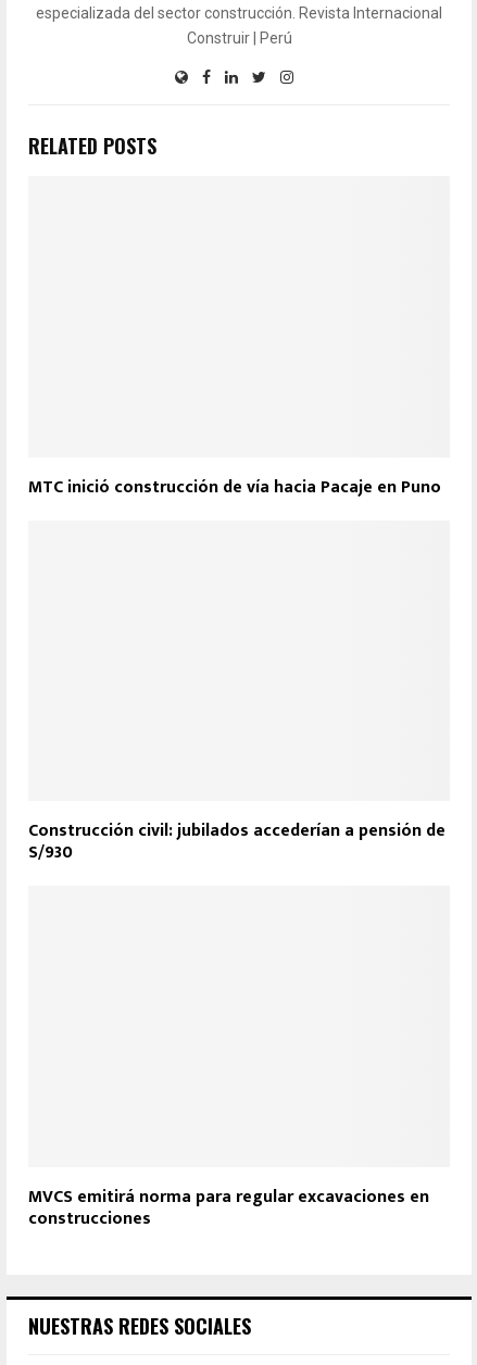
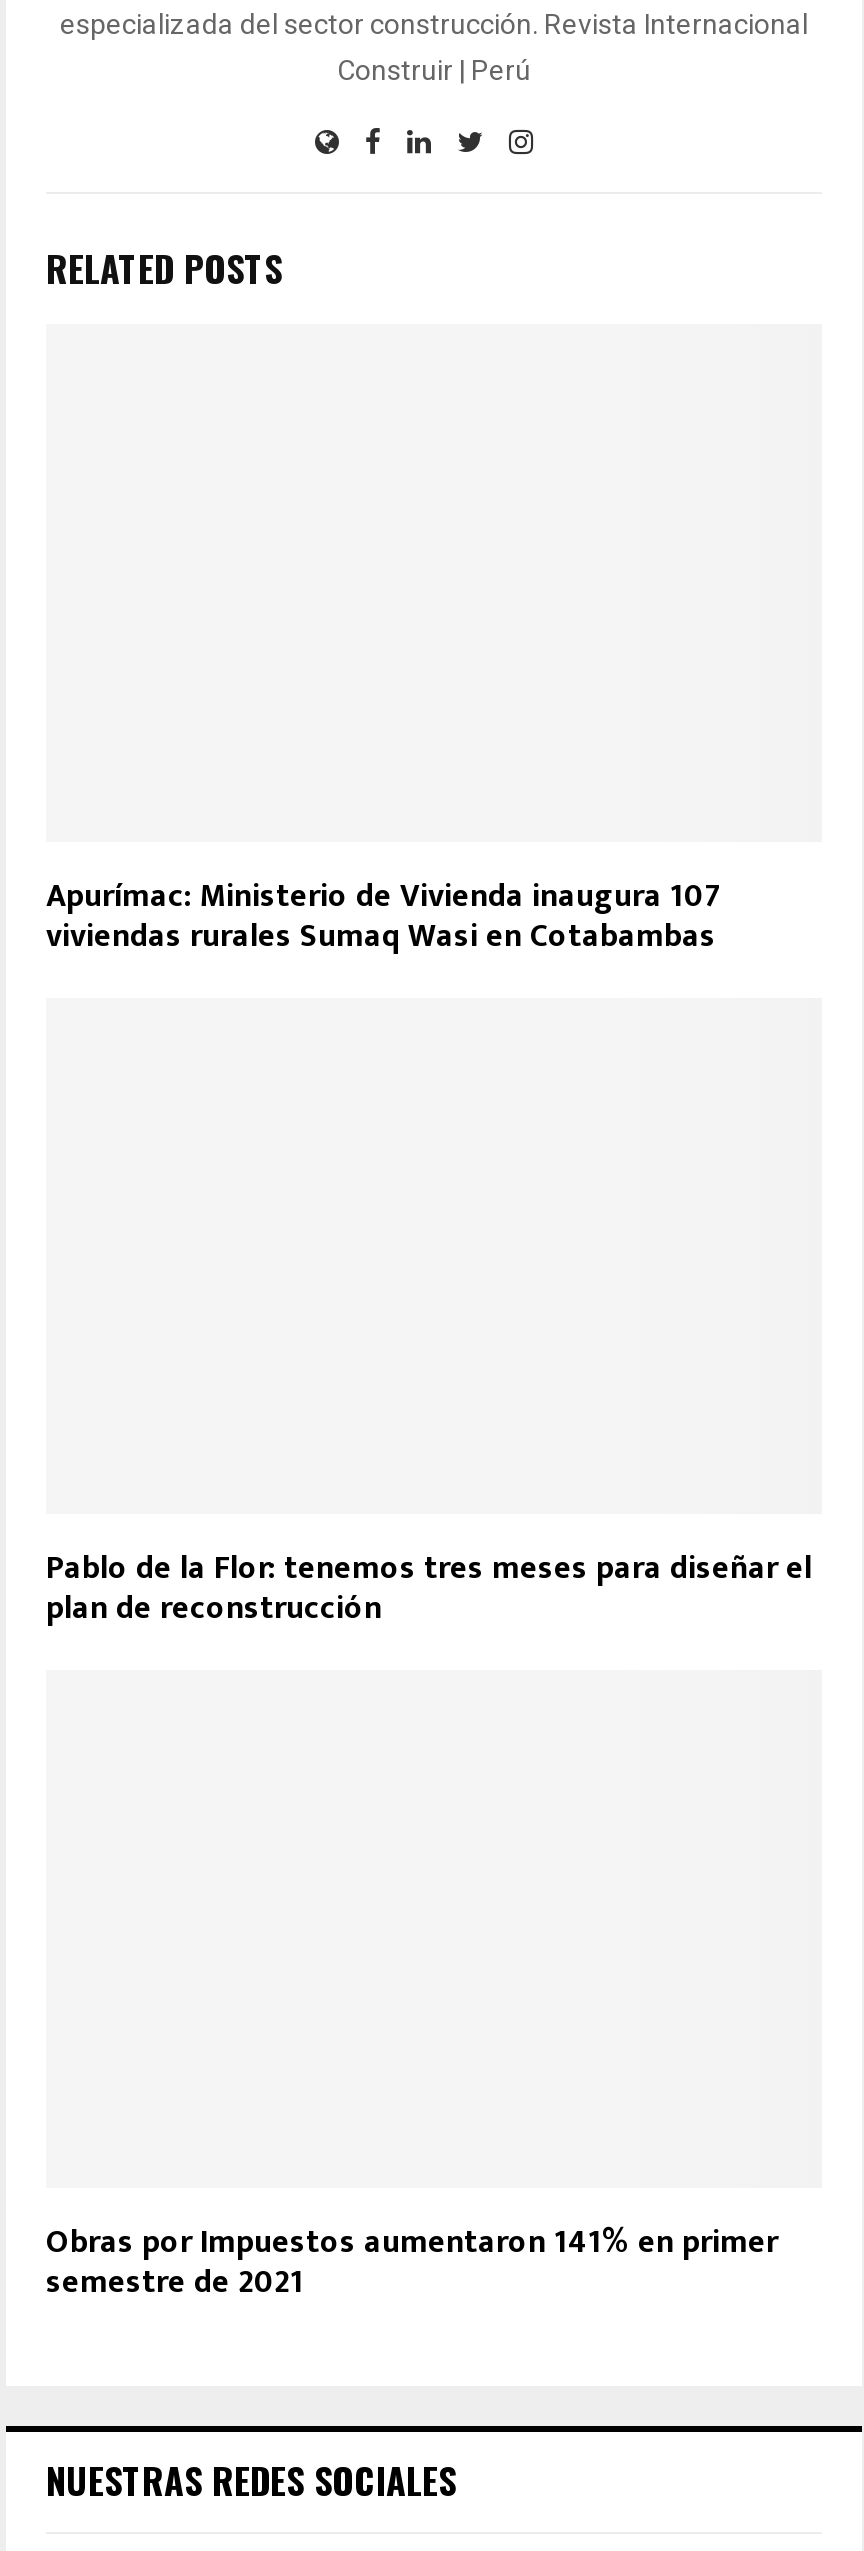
[28,472,441,502] MTC inició construcción de vía hacia Pacaje en Puno -> [46,869,722,963] Apurímac: Ministerio de Vivienda inaugura 107 | viviendas rurales Sumaq Wasi en Cotabambas
[28,816,445,867] Construcción civil: jubilados accederían a pensión de | S/930 -> [46,1542,812,1636] Pablo de la Flor: tenemos tres meses para diseñar el | plan de reconstrucción
[28,1182,429,1233] MVCS emitirá norma para regular excavaciones en | construcciones -> [46,2216,778,2310] Obras por Impuestos aumentaron 141% en primer | semestre de 2021

